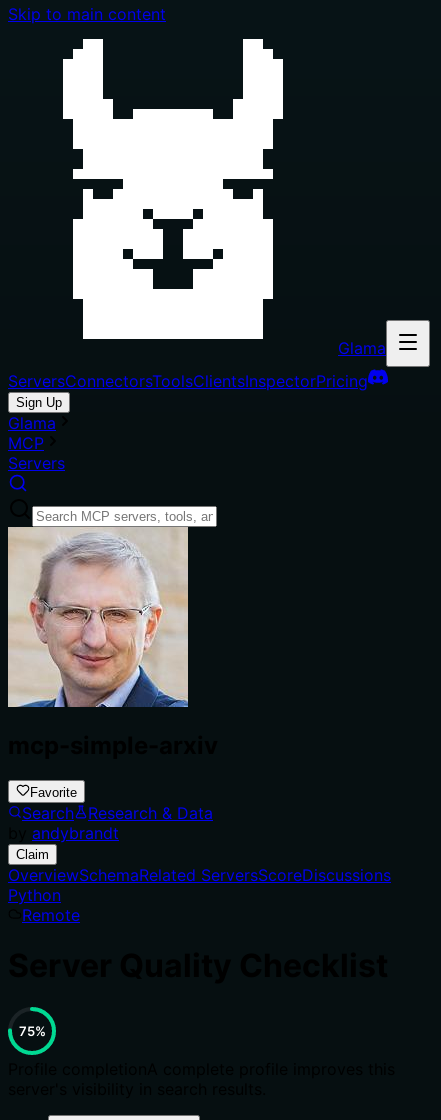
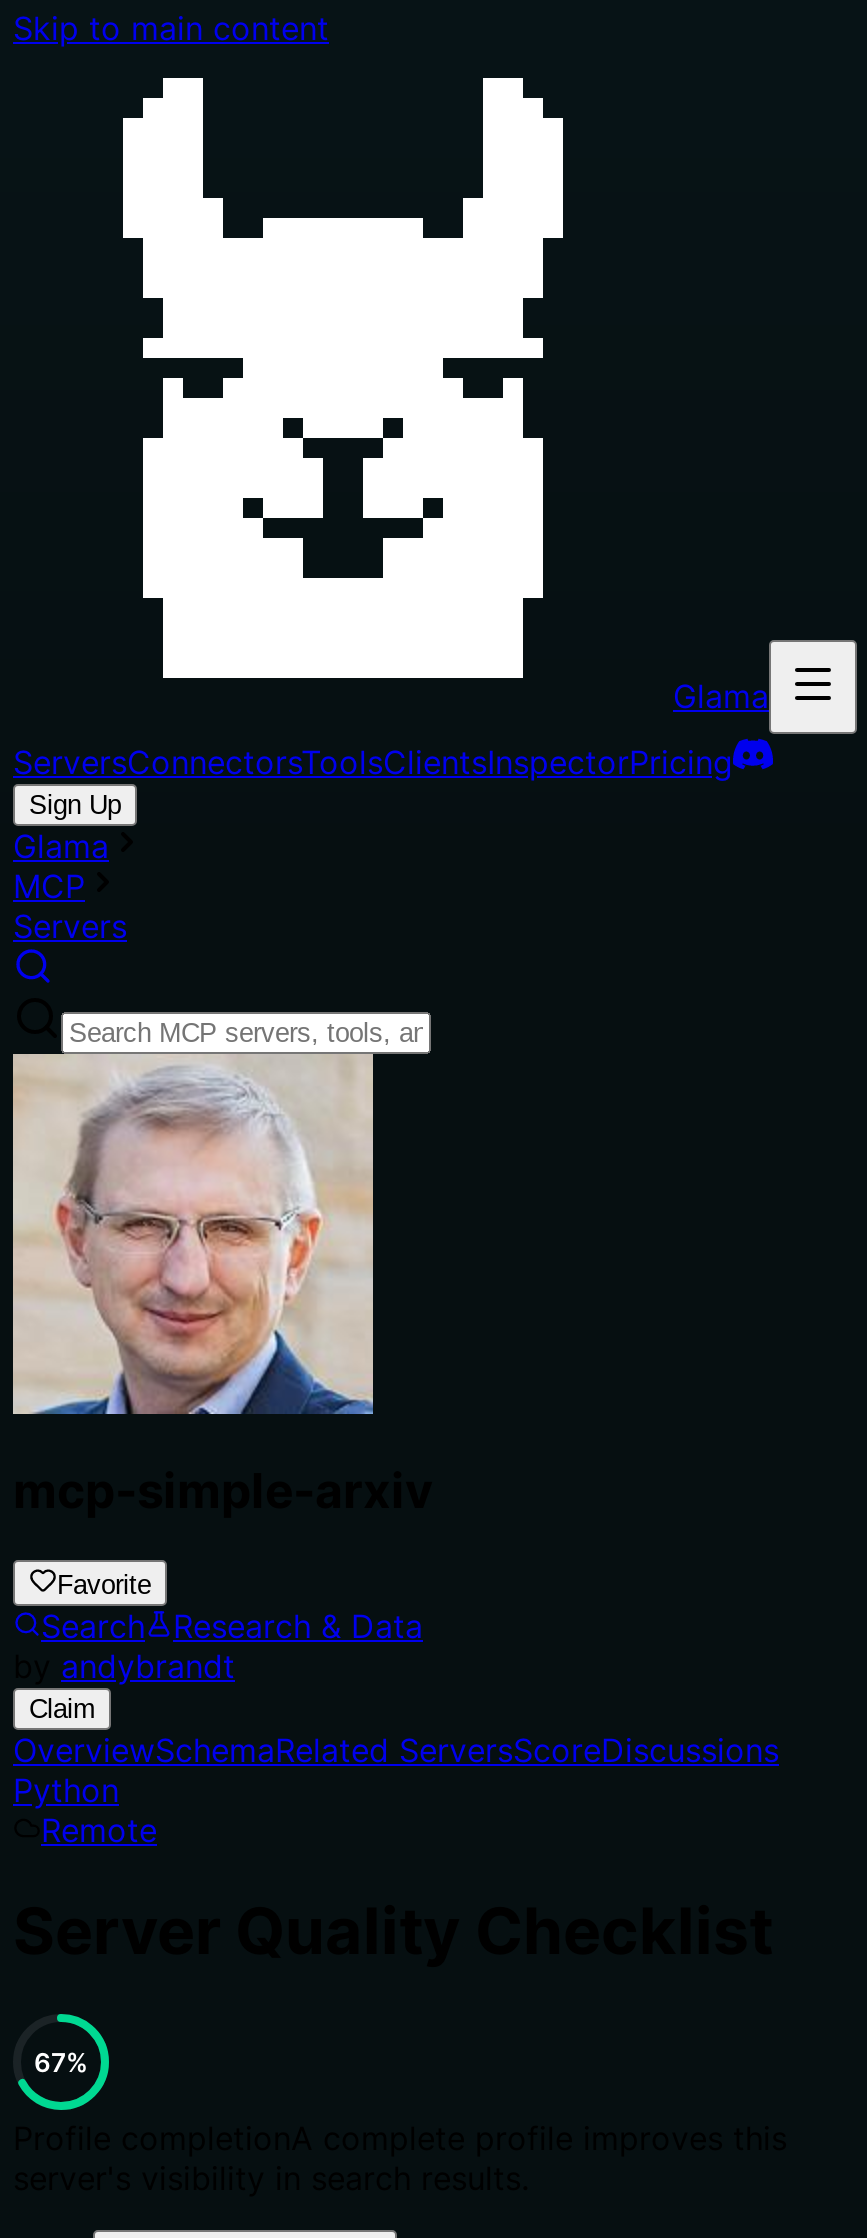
[18,1023,45,1039] 75% -> [34,2046,88,2077] 67%

